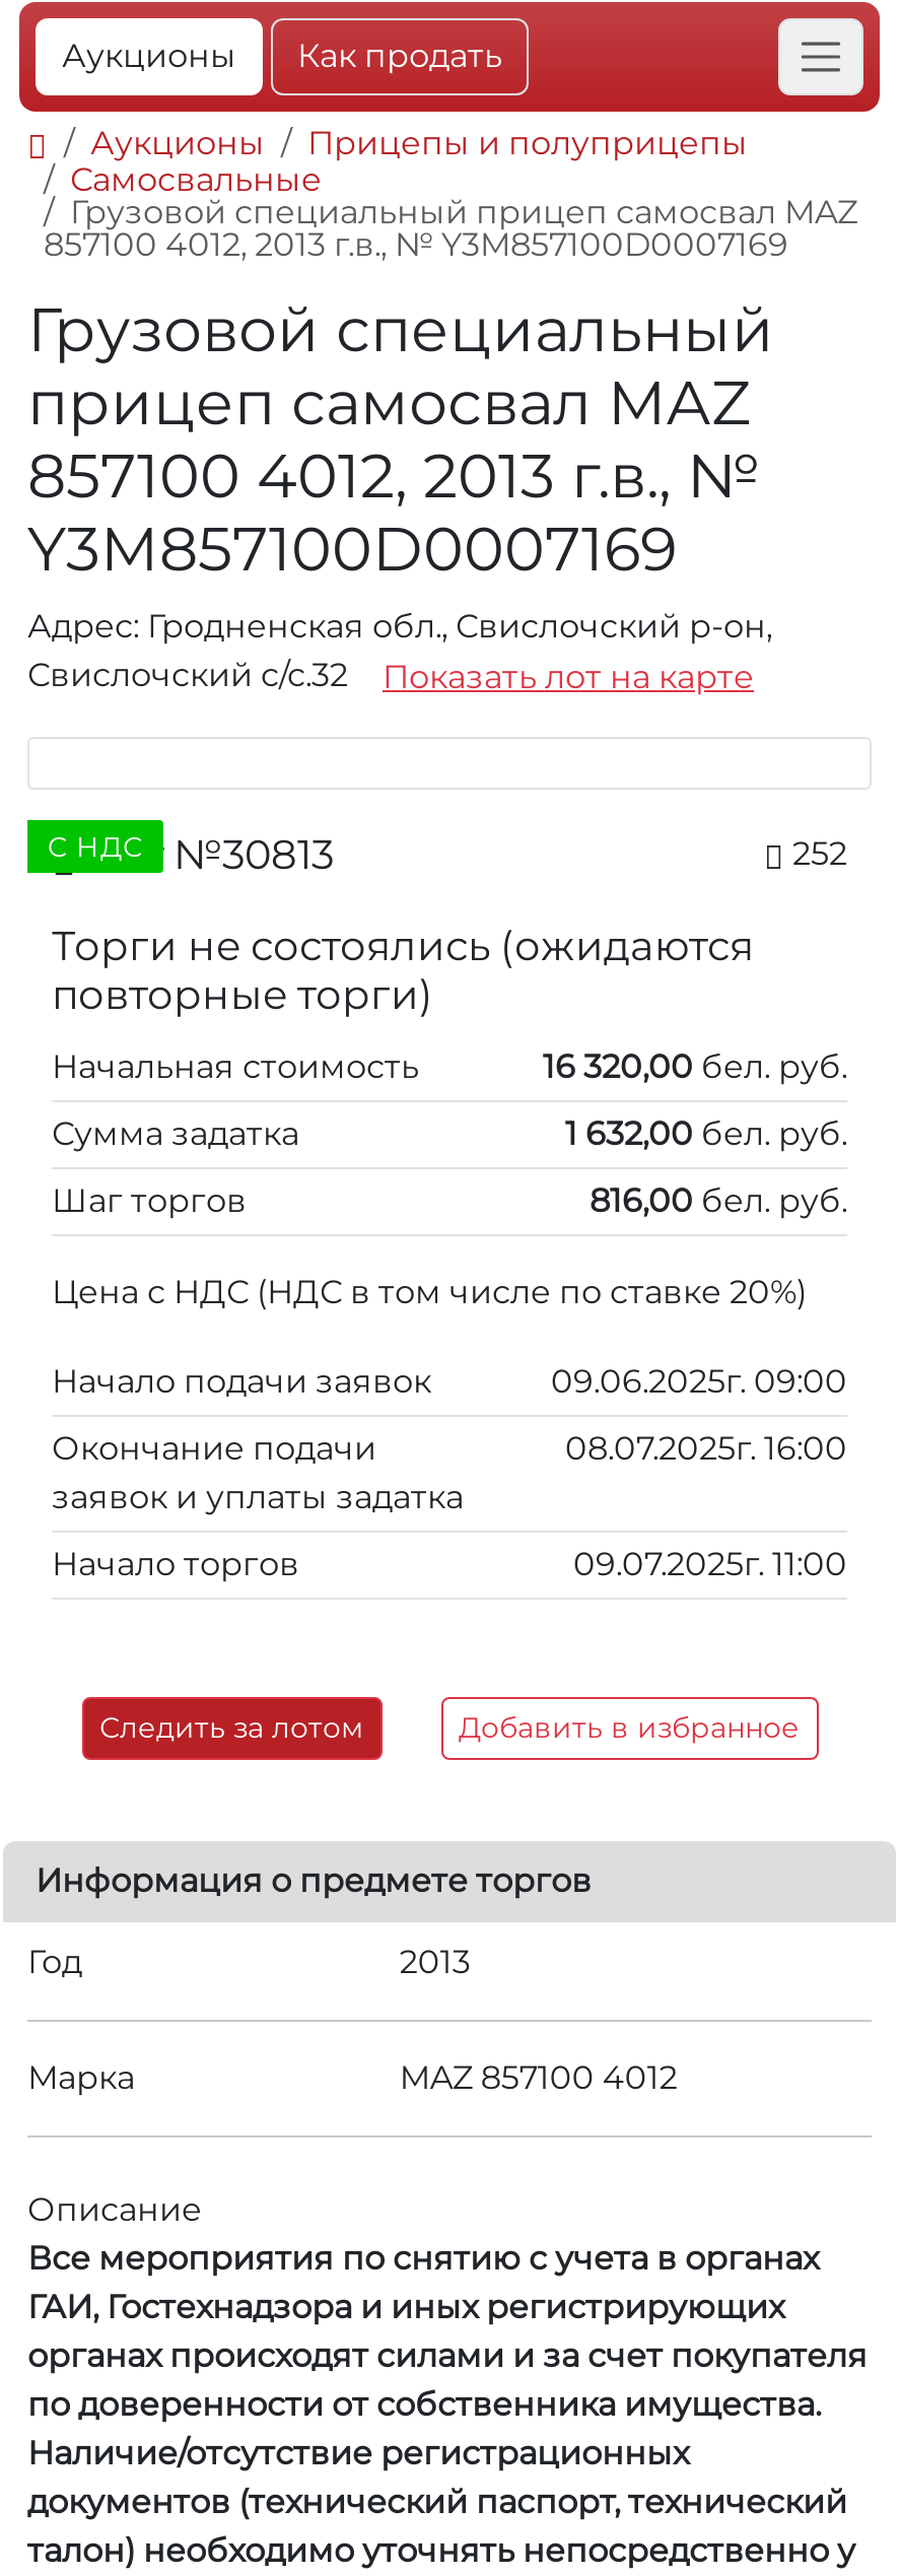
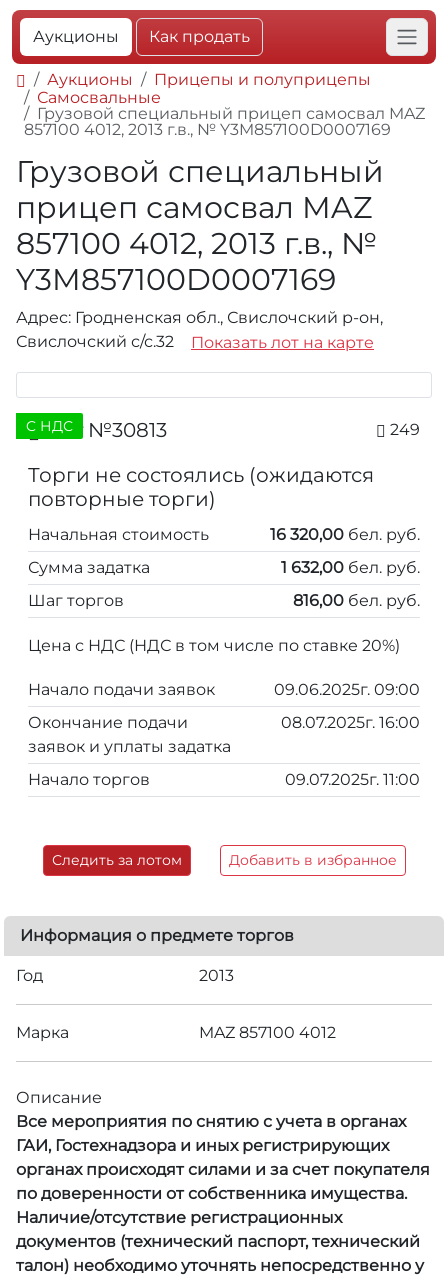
[784,834,847,873] 252 -> [386,420,420,439] 249

